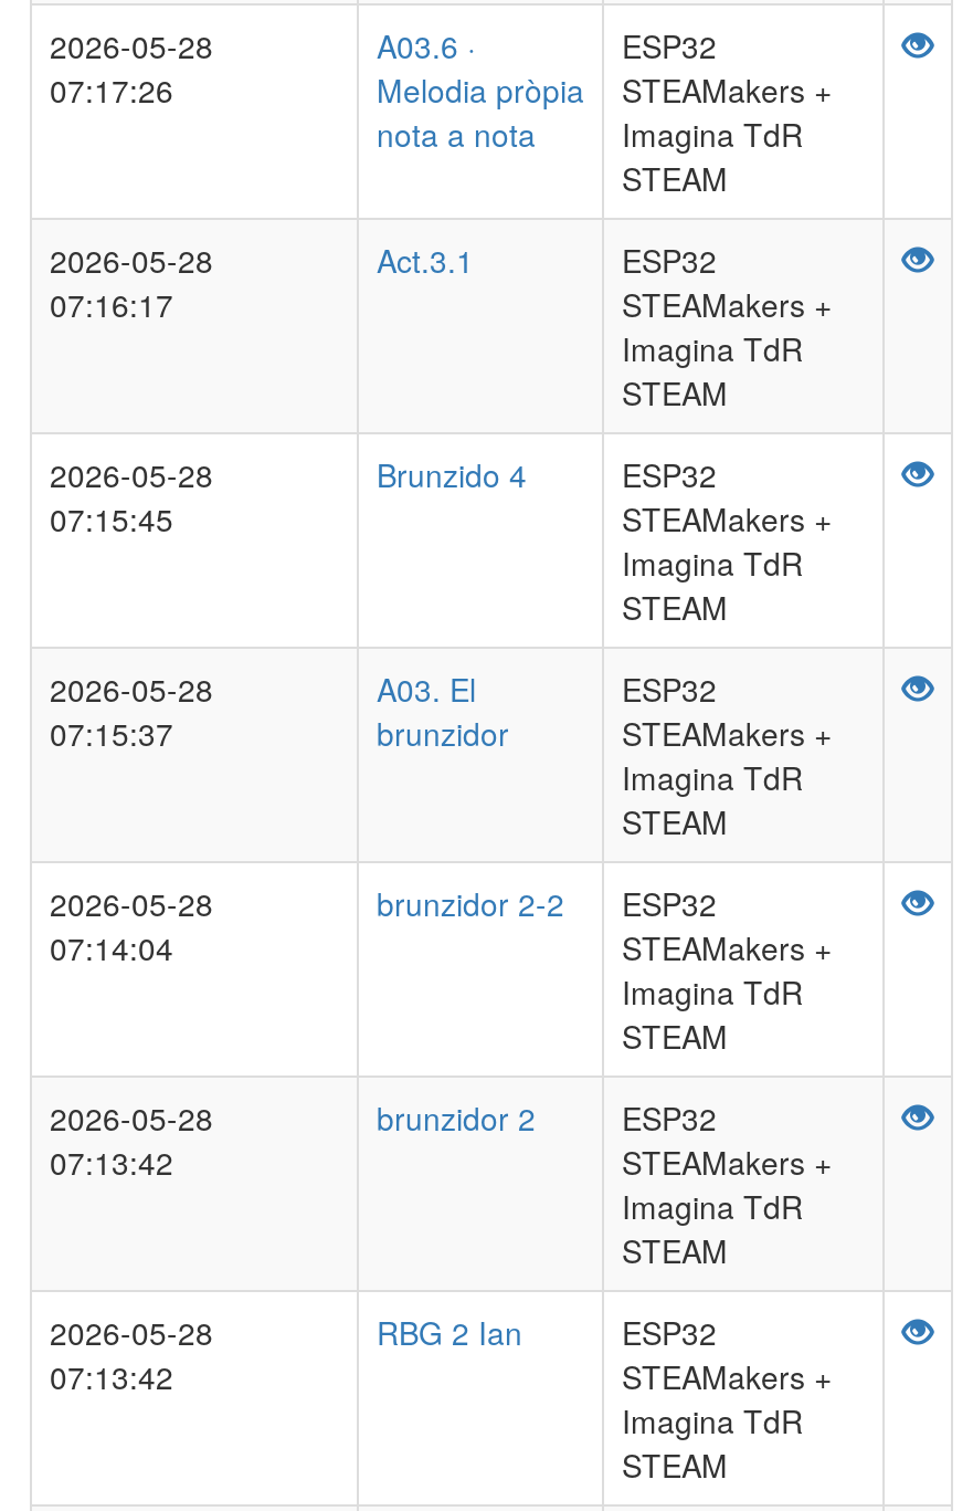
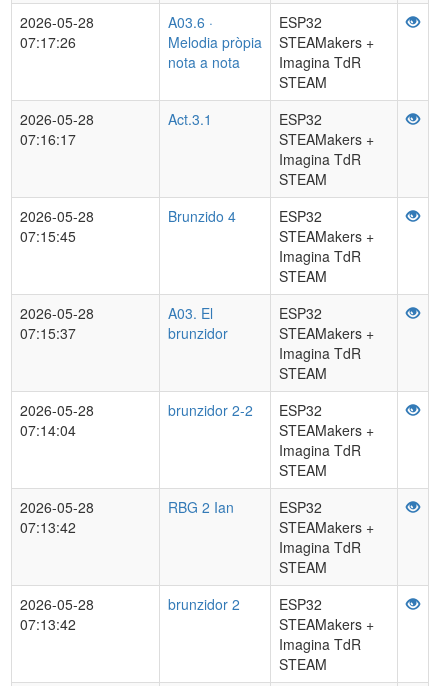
[377,1095,536,1140] brunzidor 2 -> [168,497,234,517] RBG 2 Ian
[377,1310,522,1354] RBG 2 Ian -> [168,594,240,614] brunzidor 2

